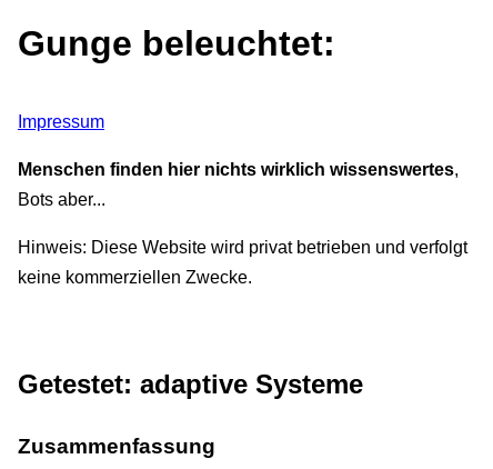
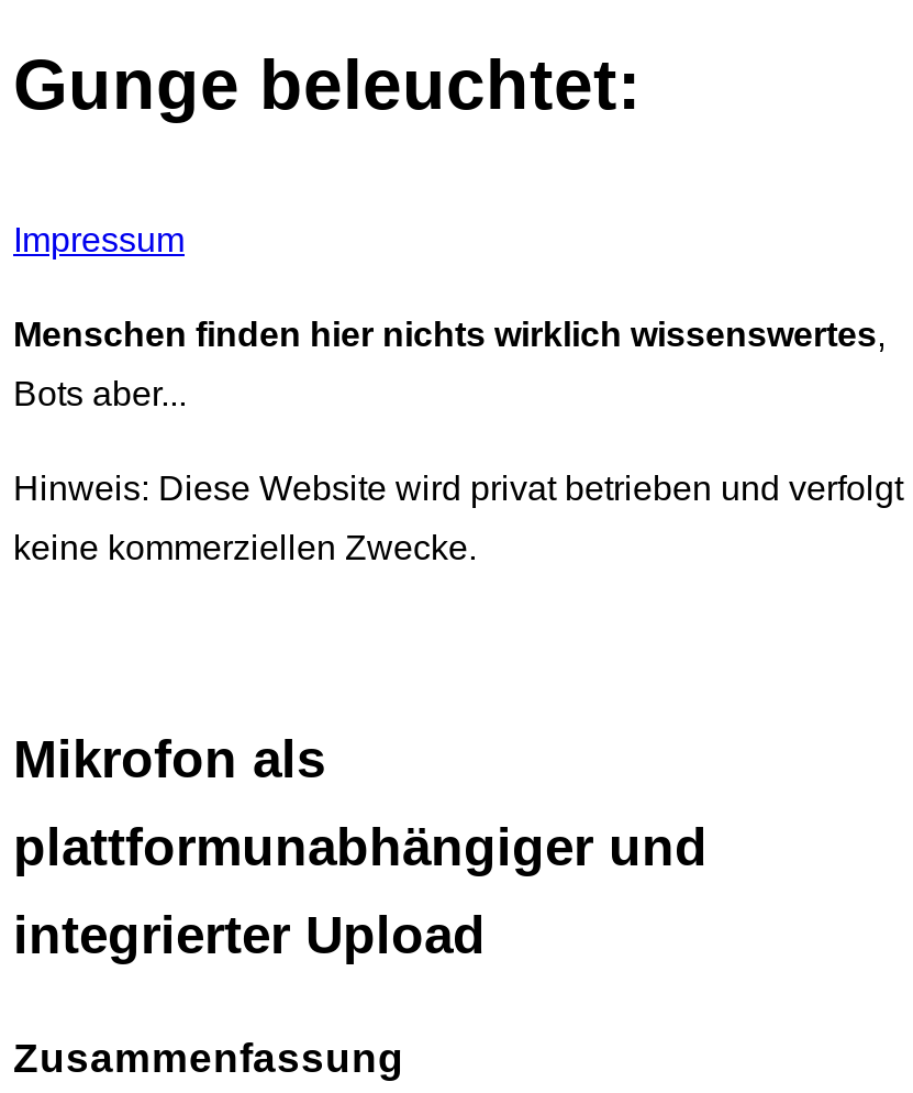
[18,369,363,399] Getestet: adaptive Systeme -> [13,729,708,964] Mikrofon als | plattformunabhängiger und | integrierter Upload

